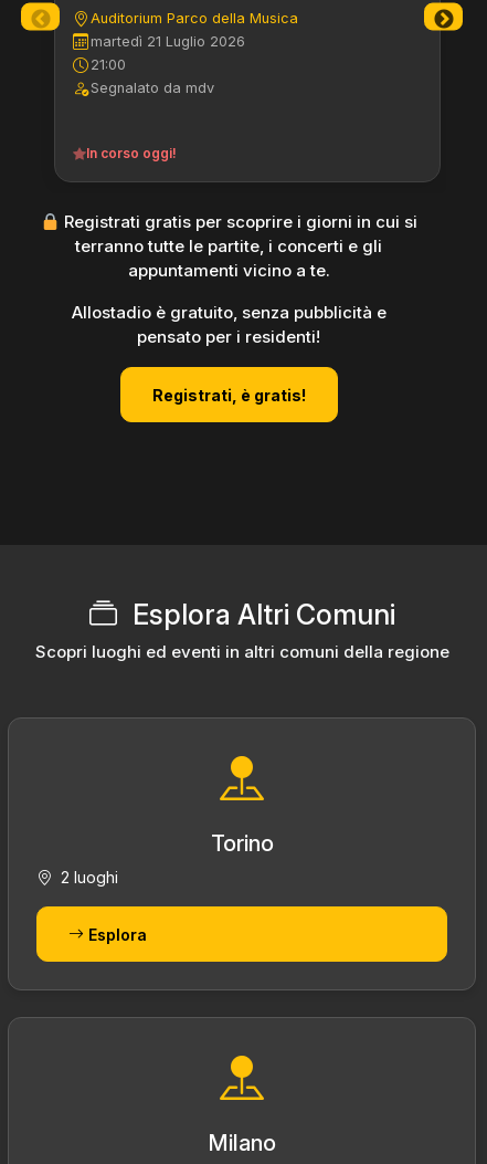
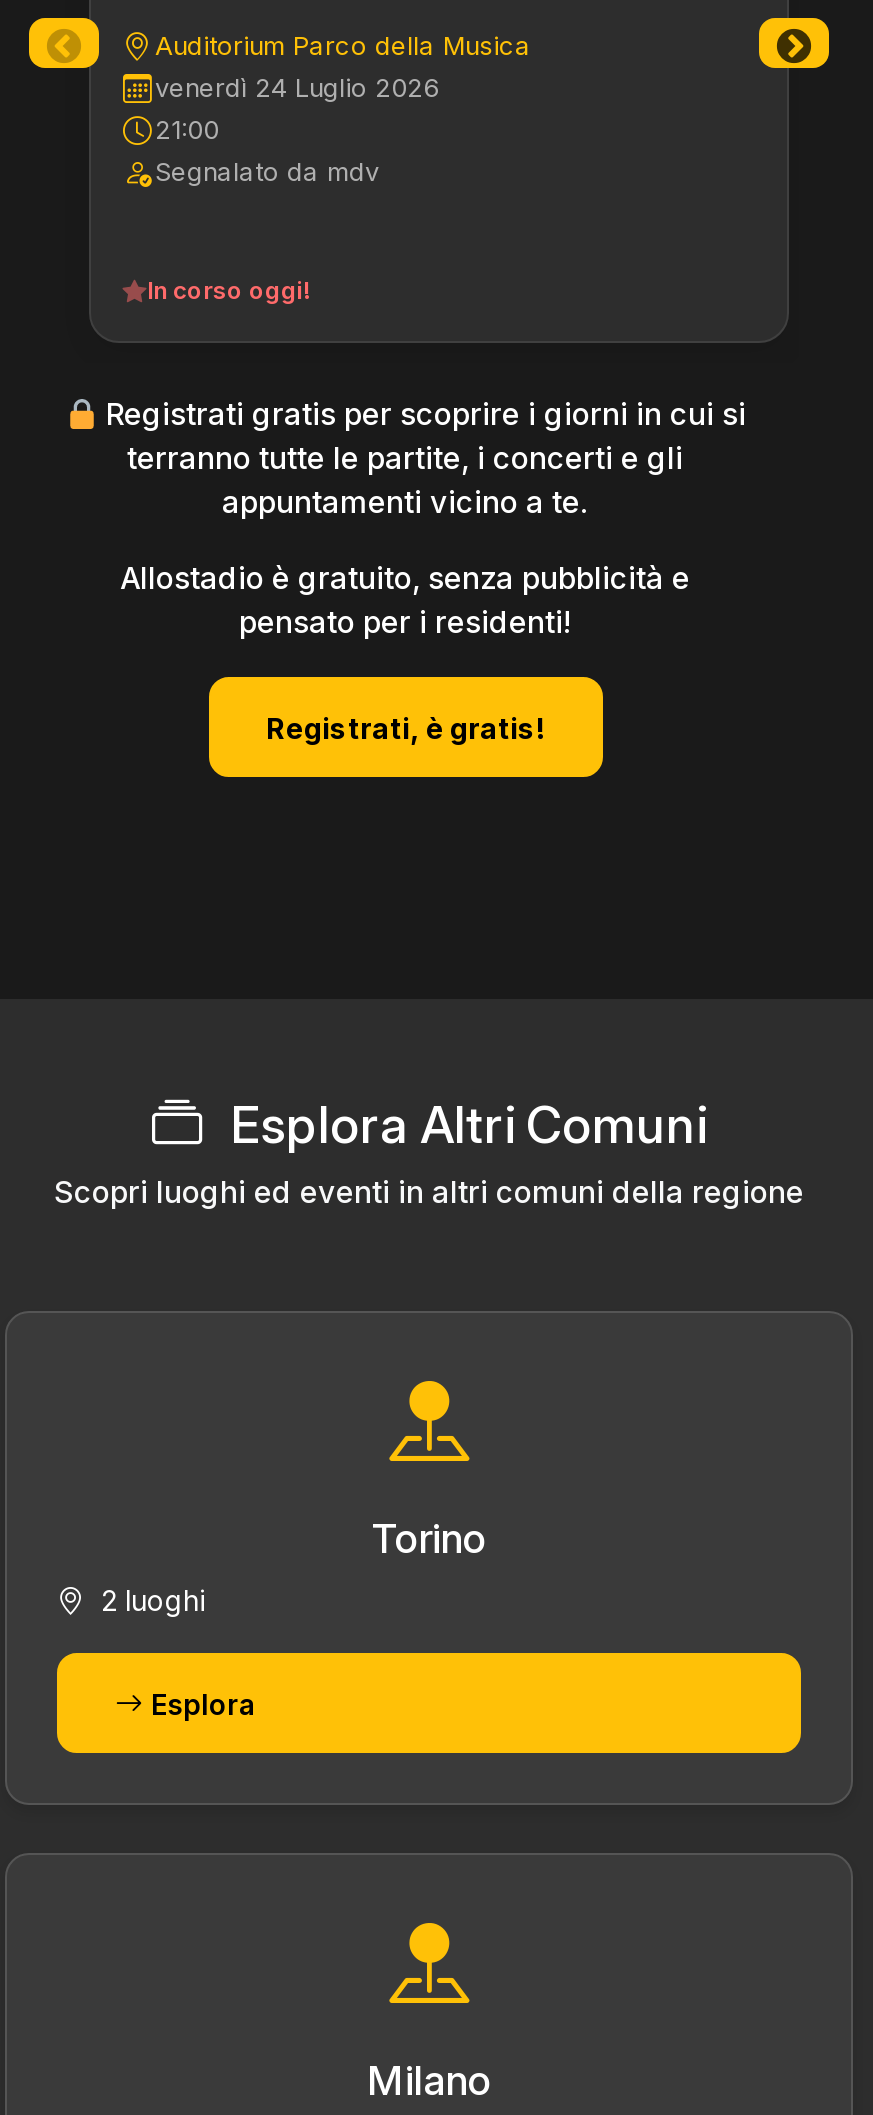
[91,33,245,50] martedì 21 Luglio 2026 -> [155,73,439,103] venerdì 24 Luglio 2026

